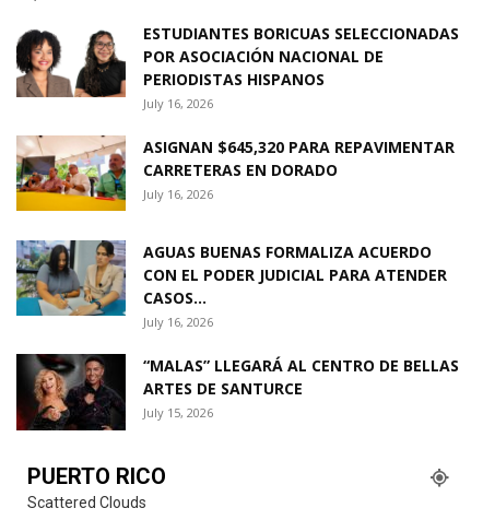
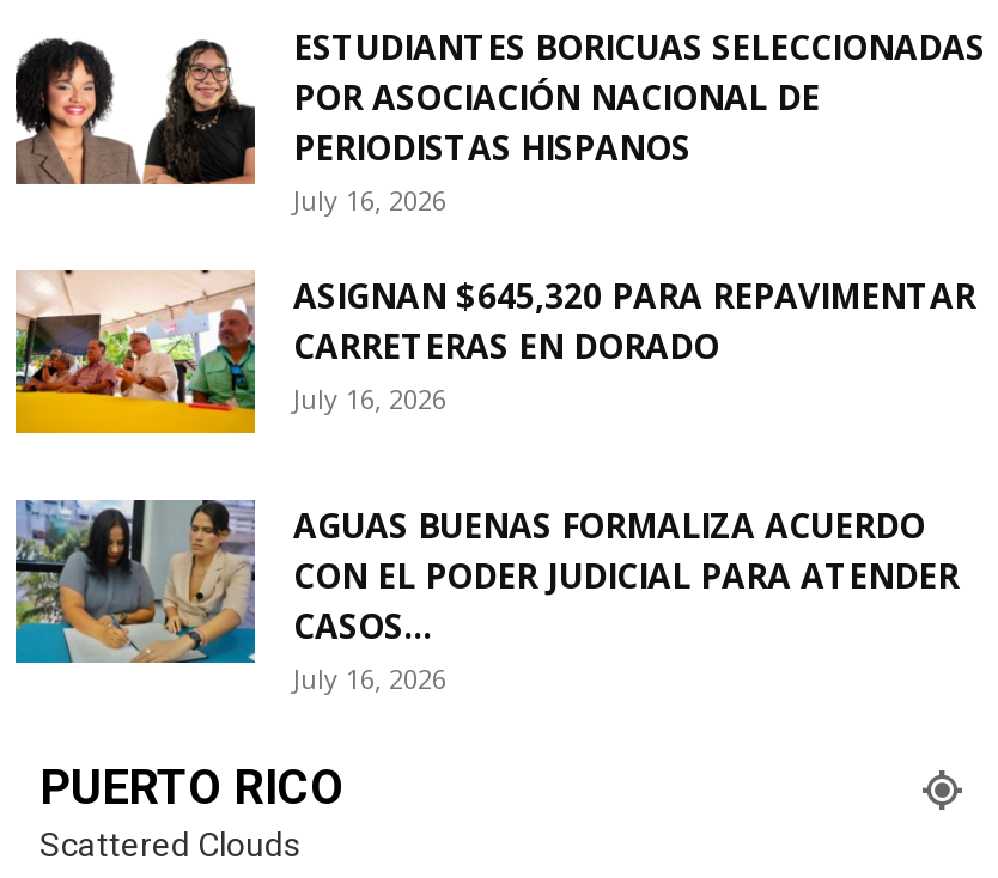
[15,353,459,432] [image] | “MALAS” LLEGARÁ AL CENTRO DE BELLAS | ARTES DE SANTURCE | July 15, 2026 -> none

